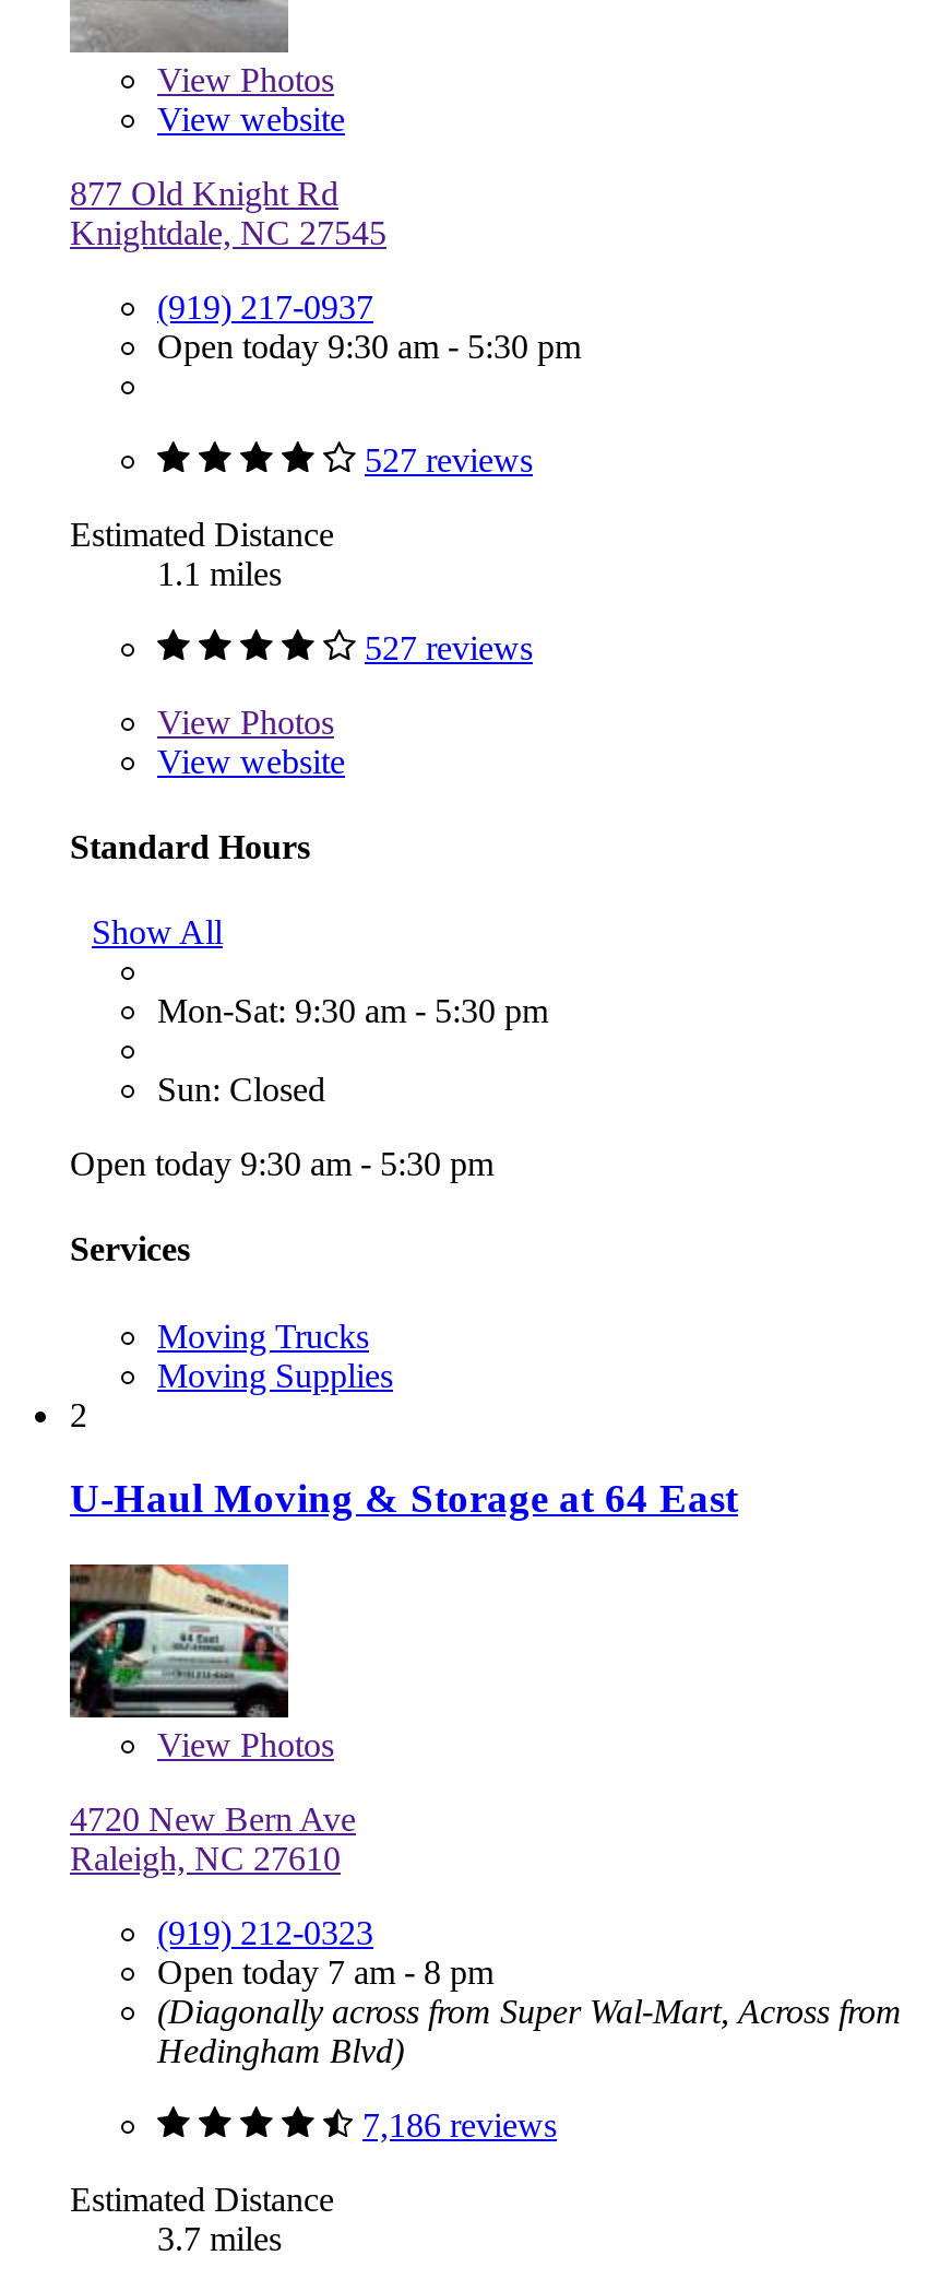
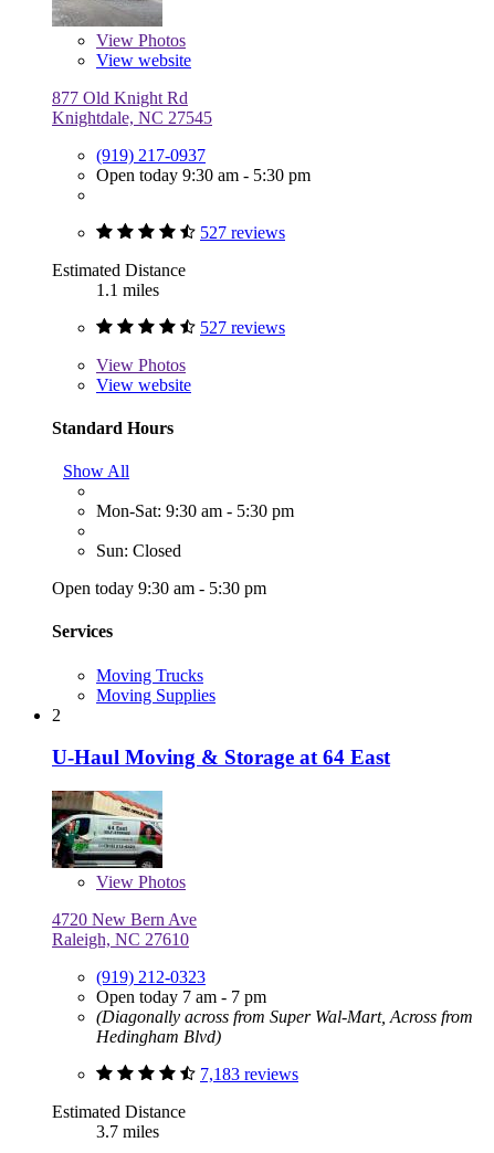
[157,1953,493,1991] Open today 7 am - 8 pm -> [96,987,266,1006] Open today 7 am - 7 pm
[362,2106,557,2144] 7,186 reviews -> [200,1065,298,1083] 7,183 reviews

